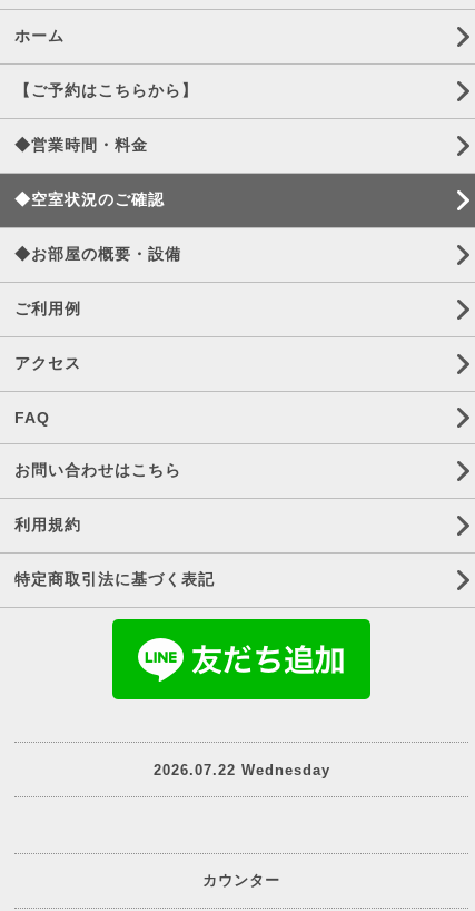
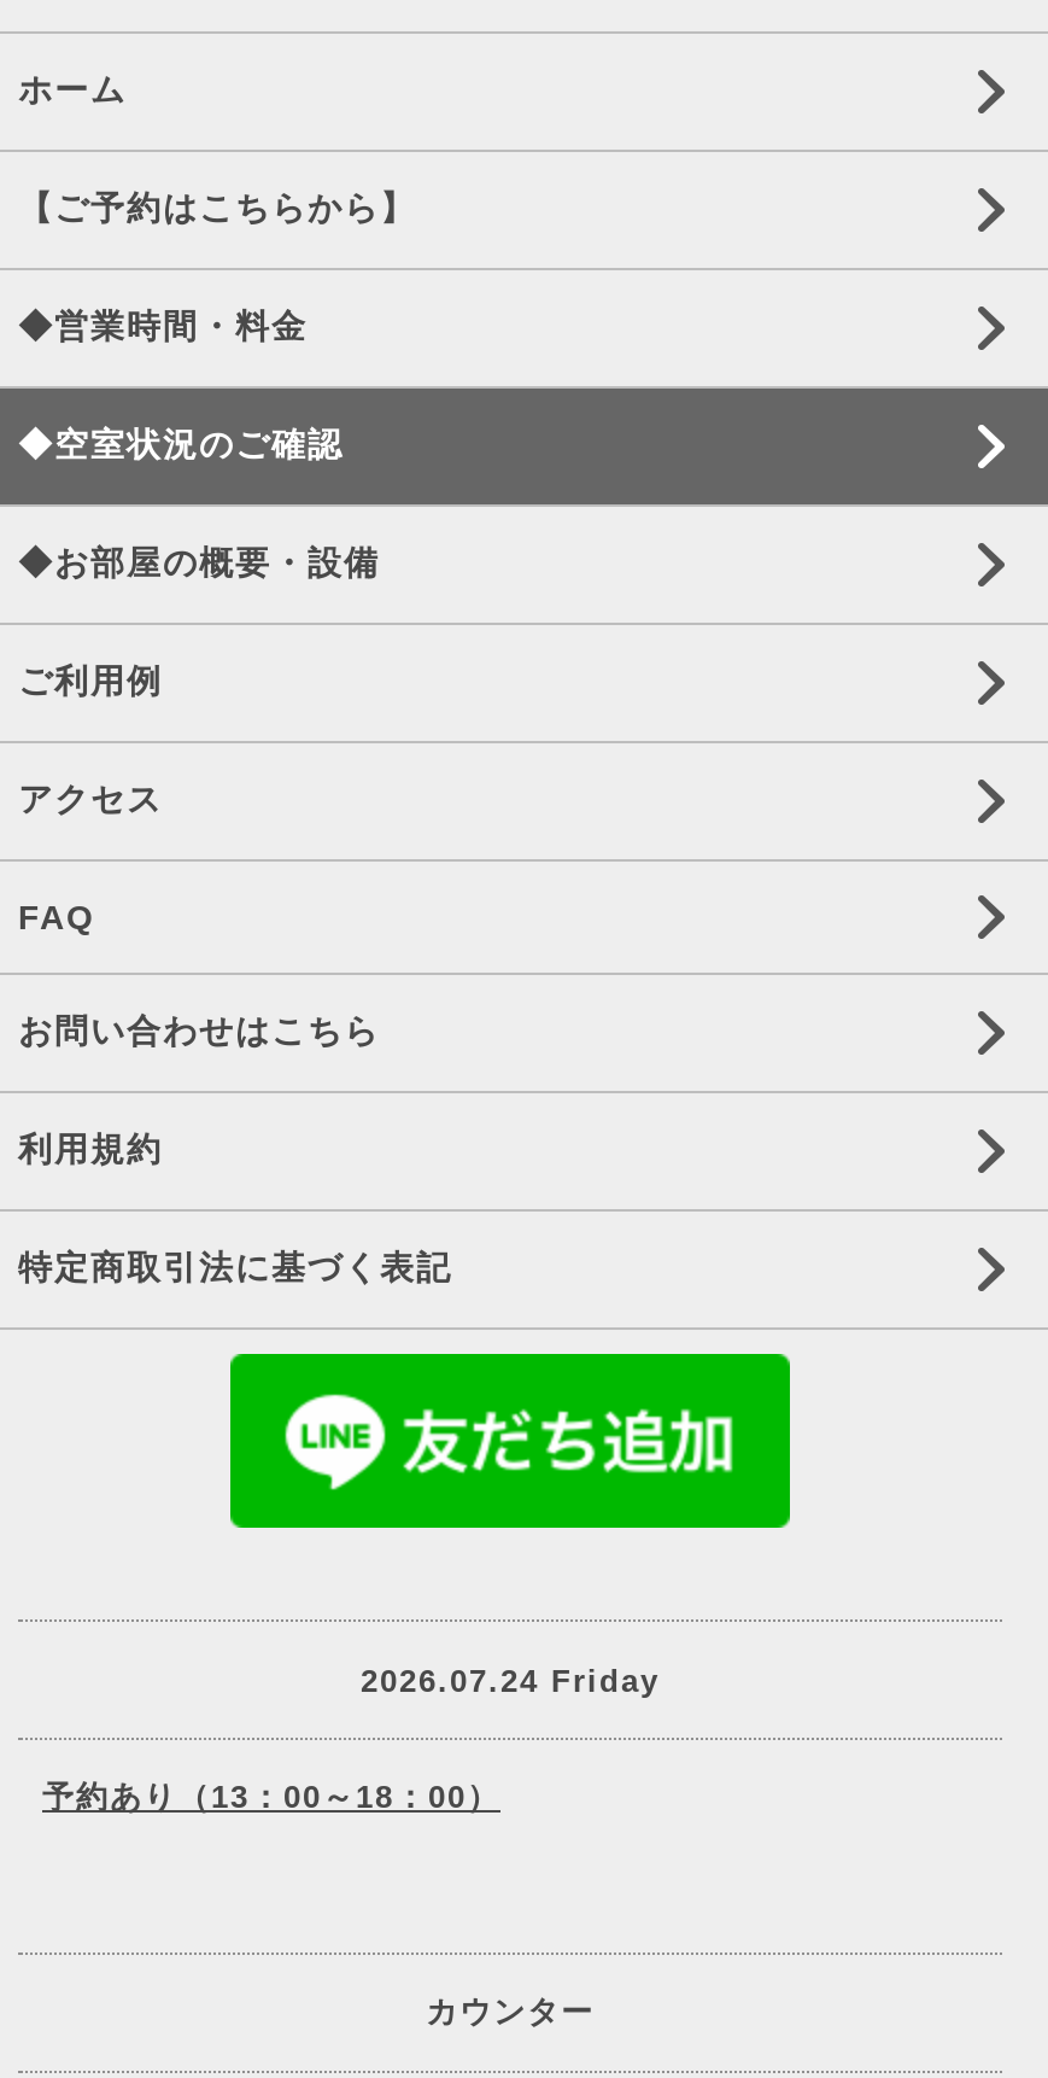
[153,761,330,778] 2026.07.22 Wednesday -> [42,1662,660,1815] 2026.07.24 Friday | 予約あり（13：00～18：00）

